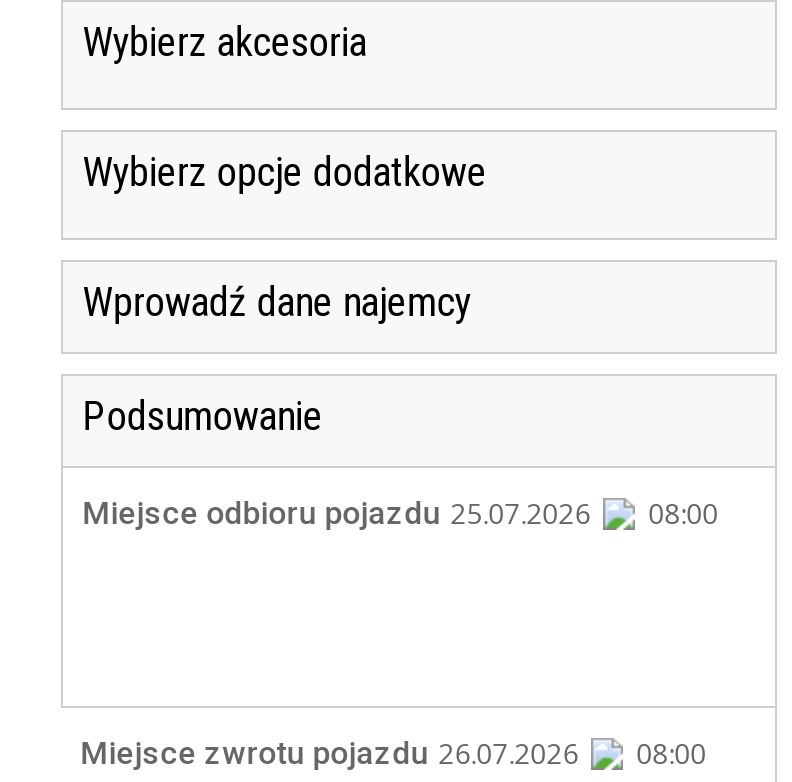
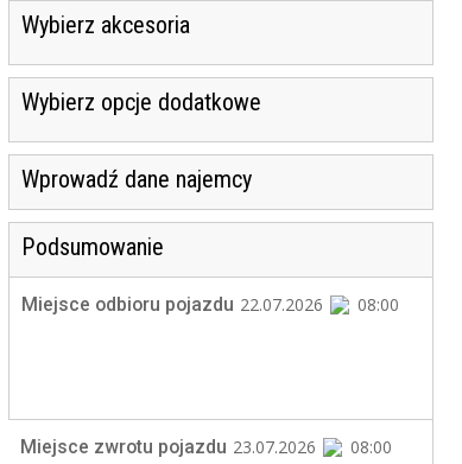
[83,494,591,532] Miejsce odbioru pojazdu 25.07.2026 -> [21,293,323,316] Miejsce odbioru pojazdu 22.07.2026
[81,734,579,772] Miejsce zwrotu pojazdu 26.07.2026 -> [20,436,316,458] Miejsce zwrotu pojazdu 23.07.2026

